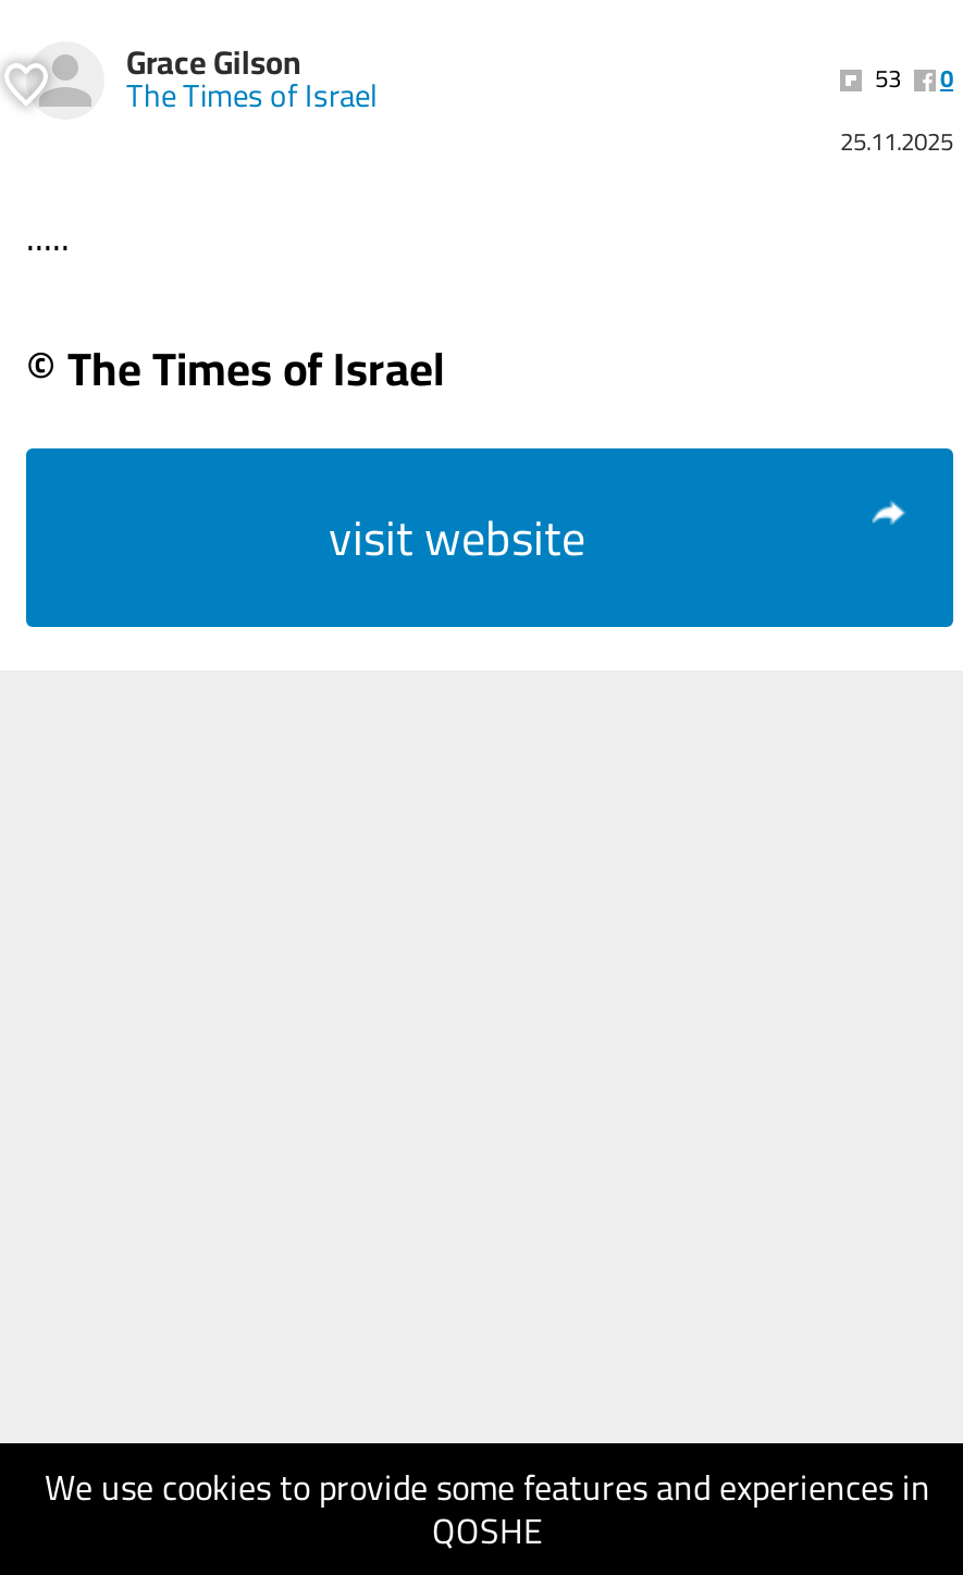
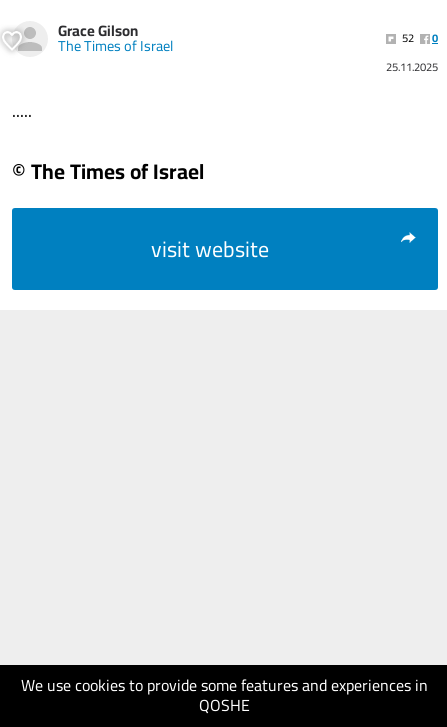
[875,54,953,100] 53 0 -> [402,27,438,48] 52 0

